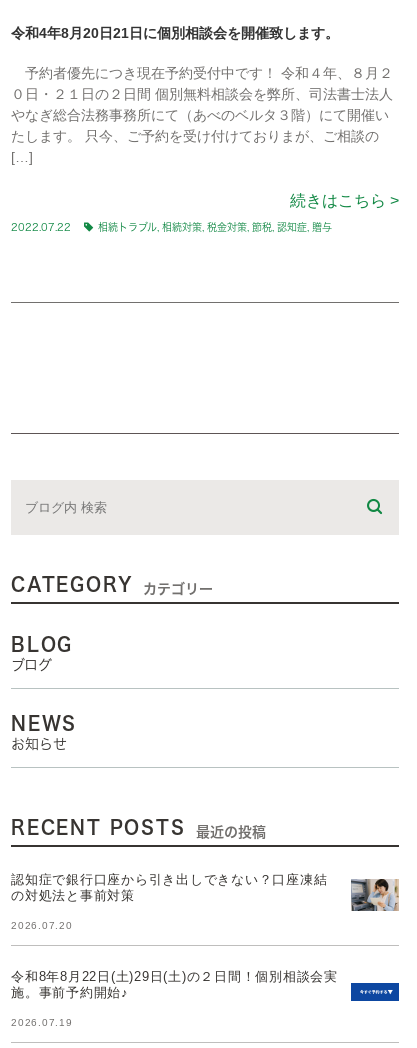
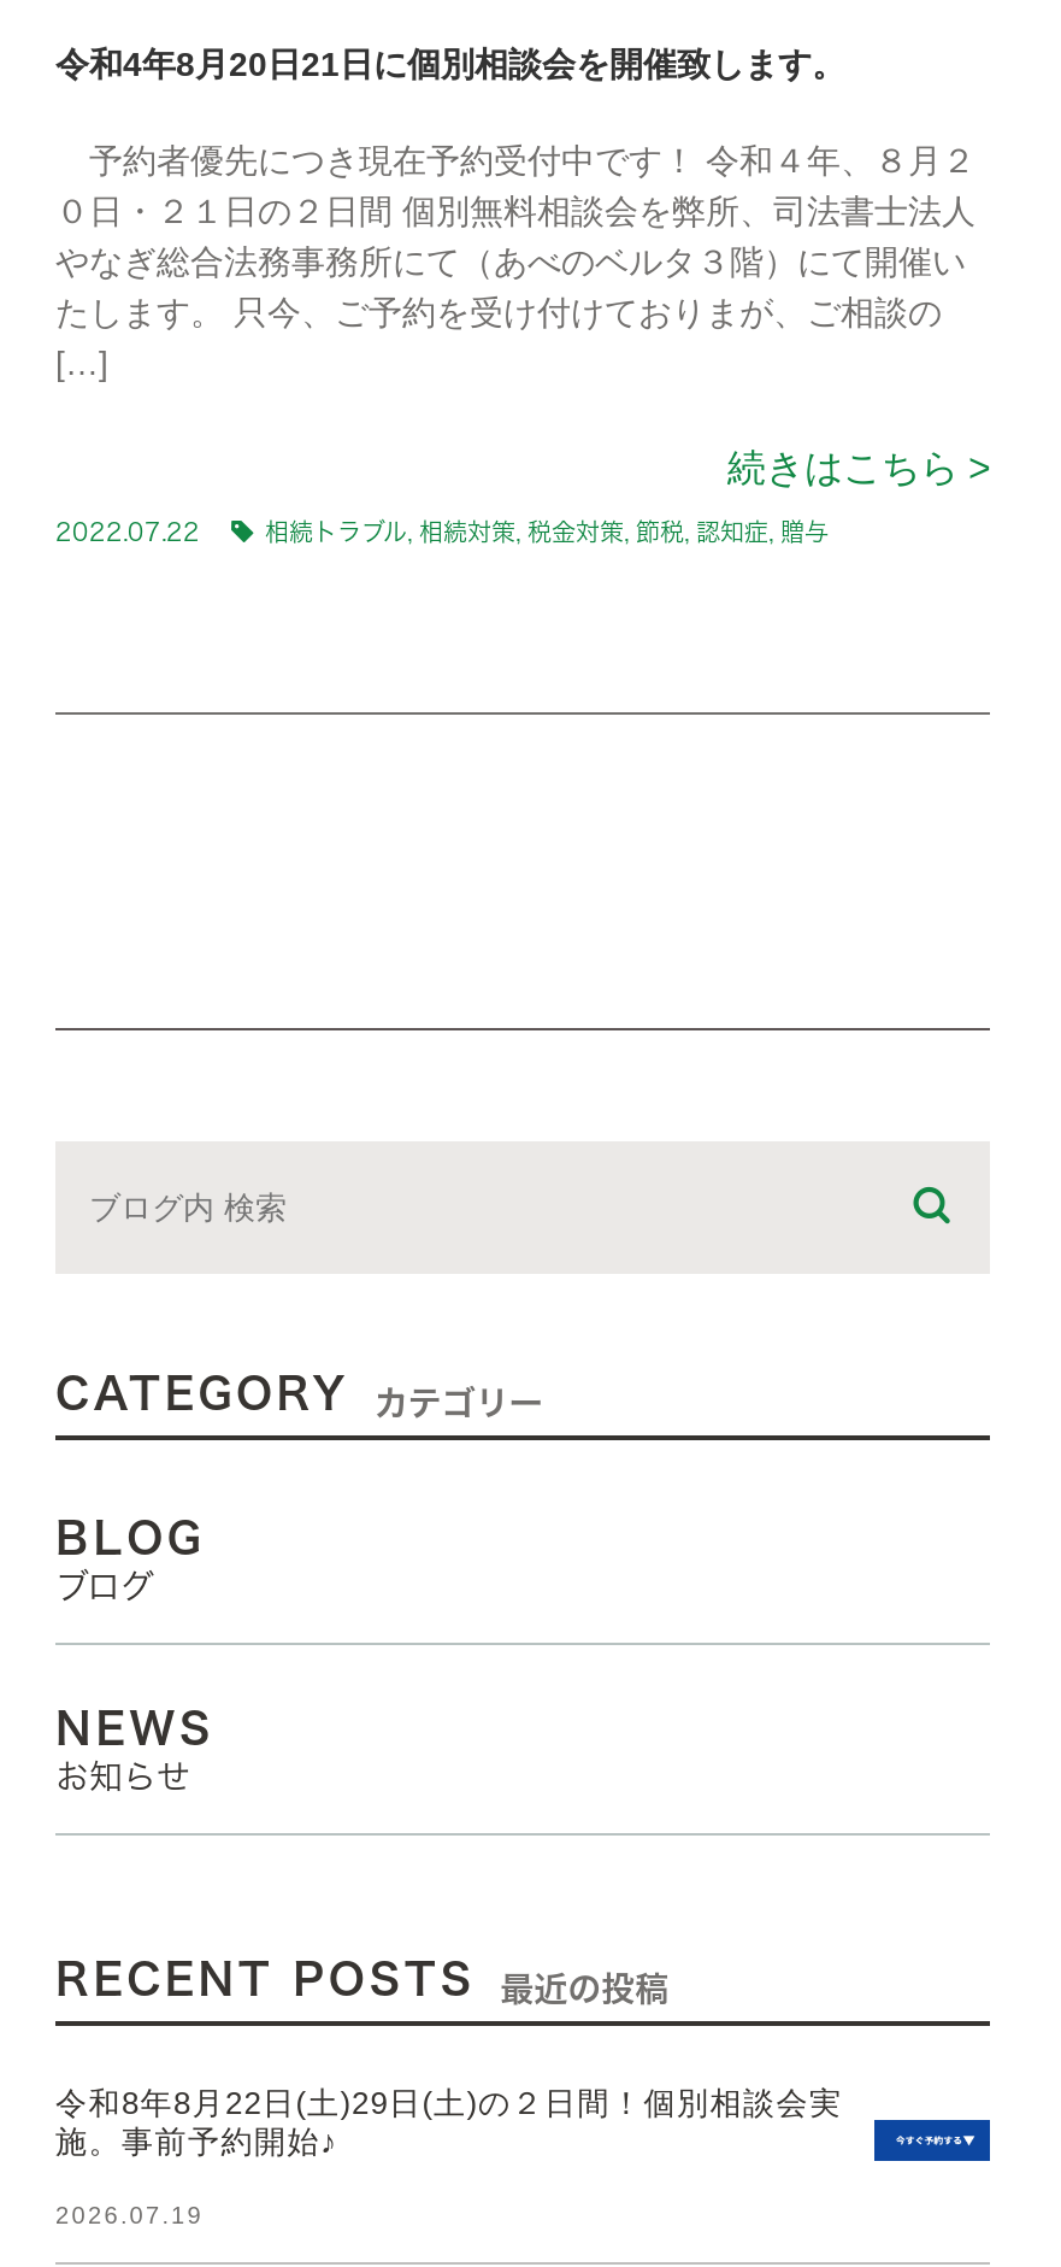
[11,871,400,931] [image] | 認知症で銀行口座から引き出しできない？口座凍結 | の対処法と事前対策 | 2026.07.20 -> none

